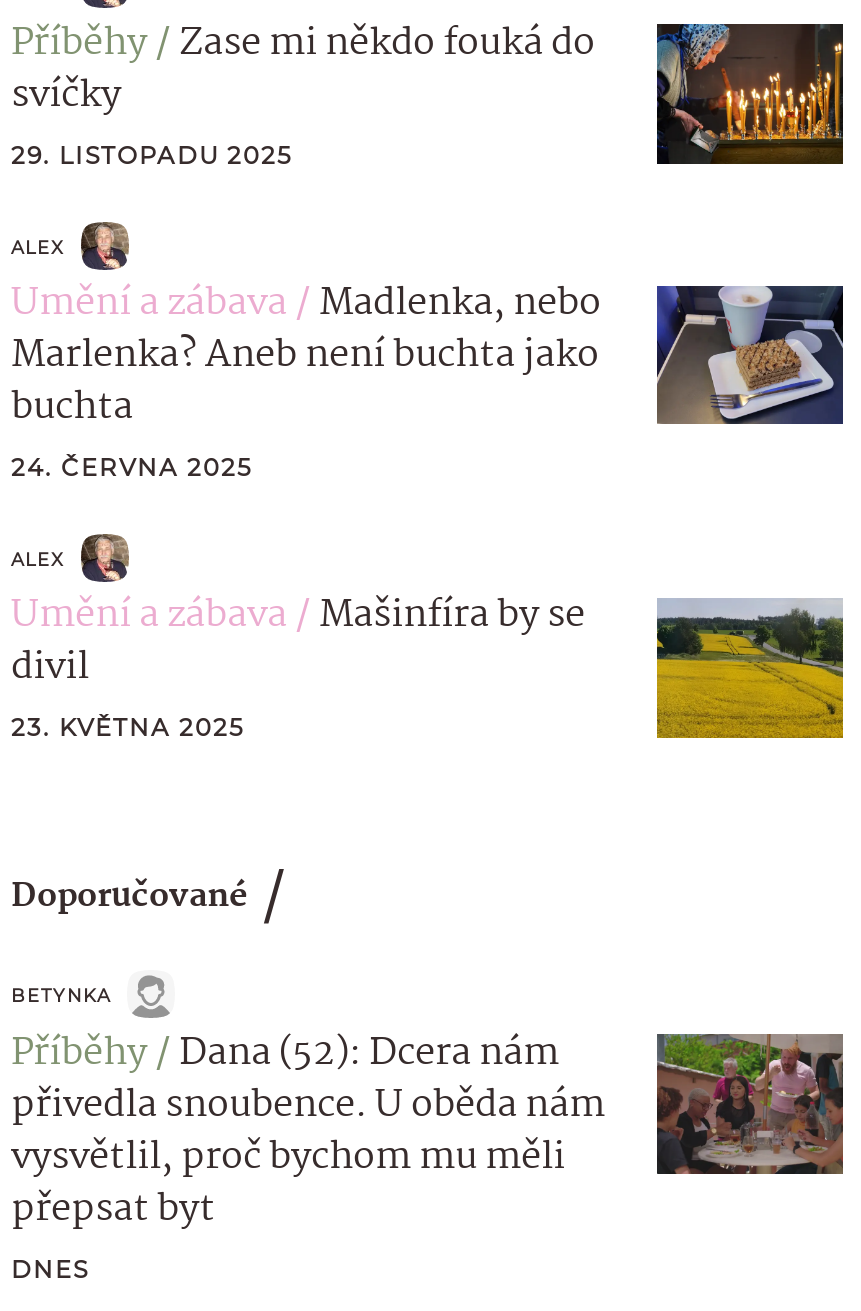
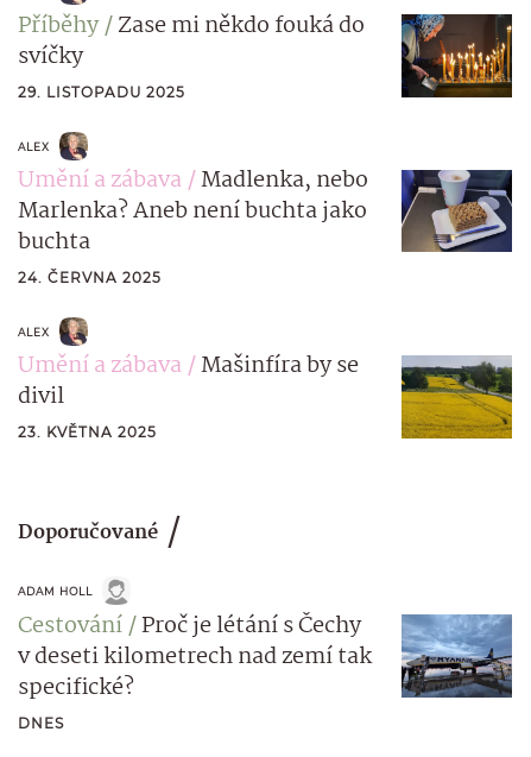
[11,985,845,1240] [image] | BETYNKA | Příběhy Dana (52): Dcera nám | přivedla snoubence. U oběda nám | vysvětlil, proč bychom mu měli | přepsat byt -> [18,585,513,706] [image] | ADAM HOLL | Cestování Proč je létání s Čechy | v deseti kilometrech nad zemí tak | specifické?

